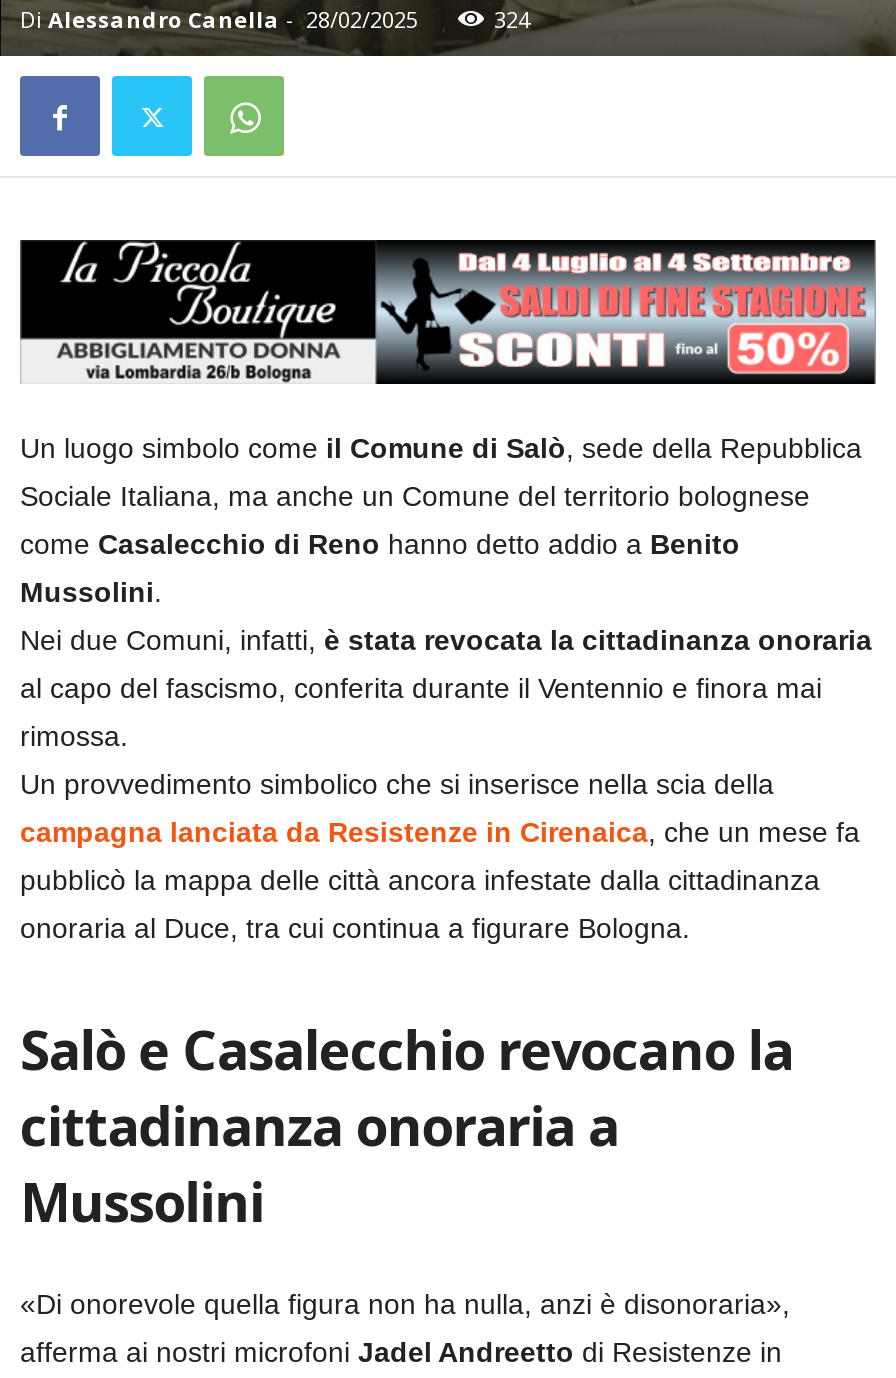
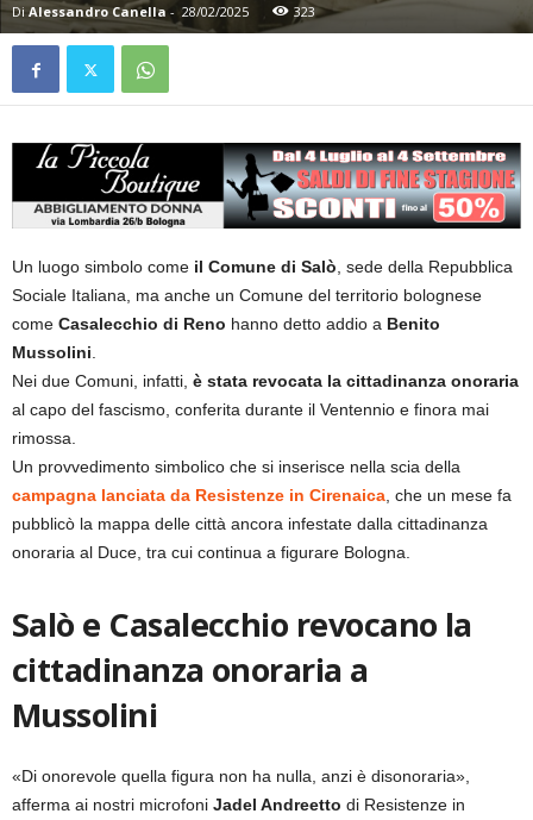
[494,5,530,35] 324 -> [294,3,315,21] 323

